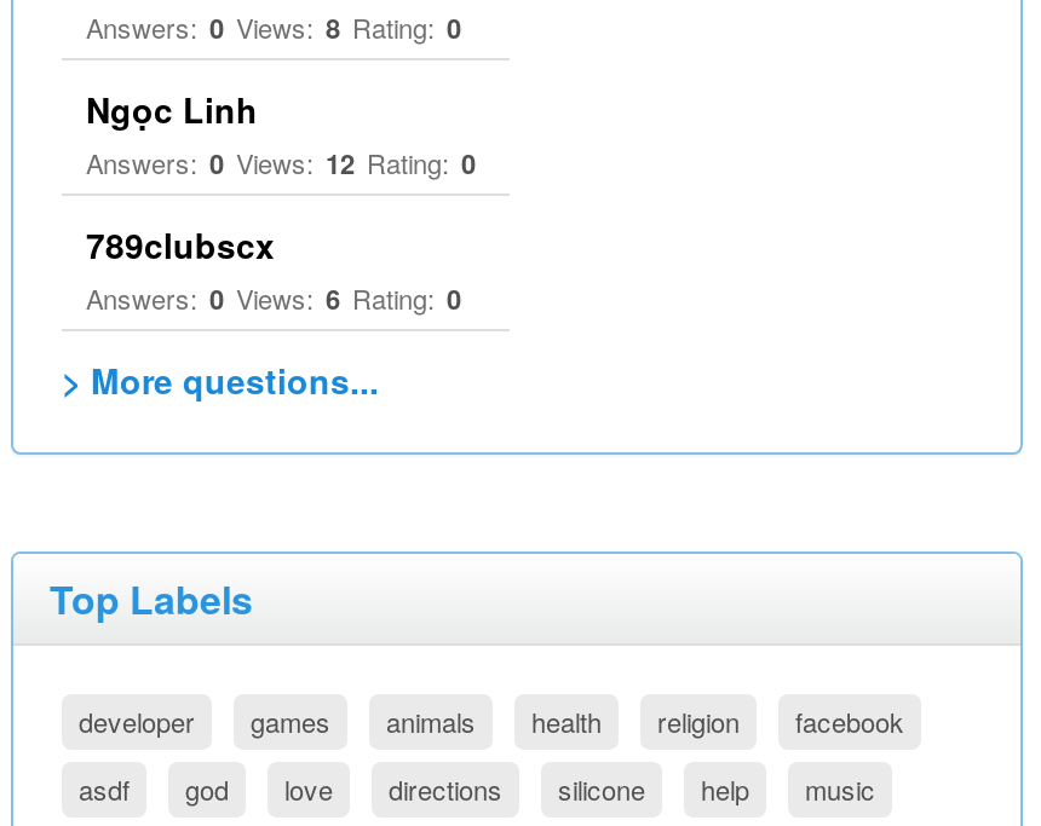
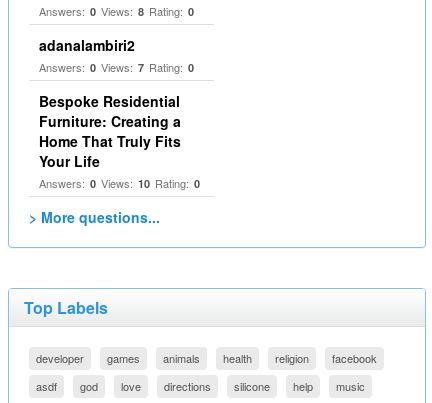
[86,85,476,181] Ngọc Linh | Answers: 0 Views: 12 Rating: 0 -> [39,35,194,75] adanalambiri2 | Answers: 0 Views: 7 Rating: 0
[86,220,461,317] 789clubscx | Answers: 0 Views: 6 Rating: 0 -> [39,91,200,191] Bespoke Residential | Furniture: Creating a | Home That Truly Fits | Your Life | Answers: 0 Views: 10 Rating: 0

